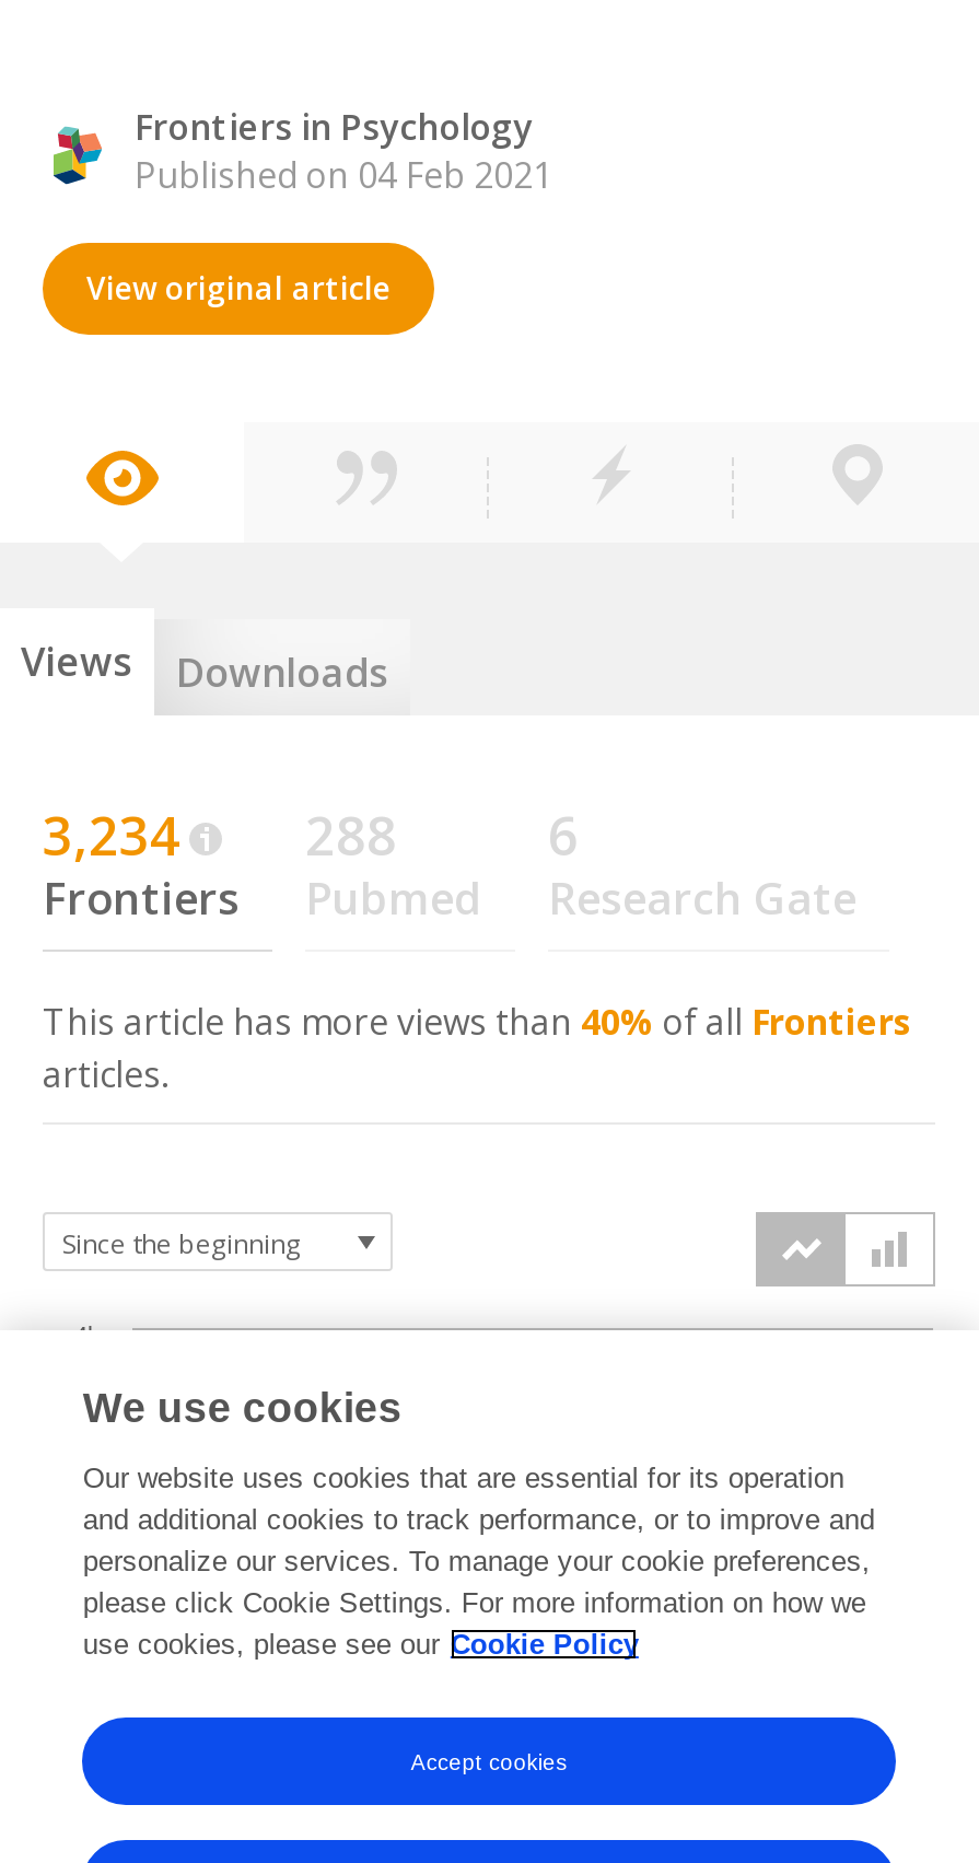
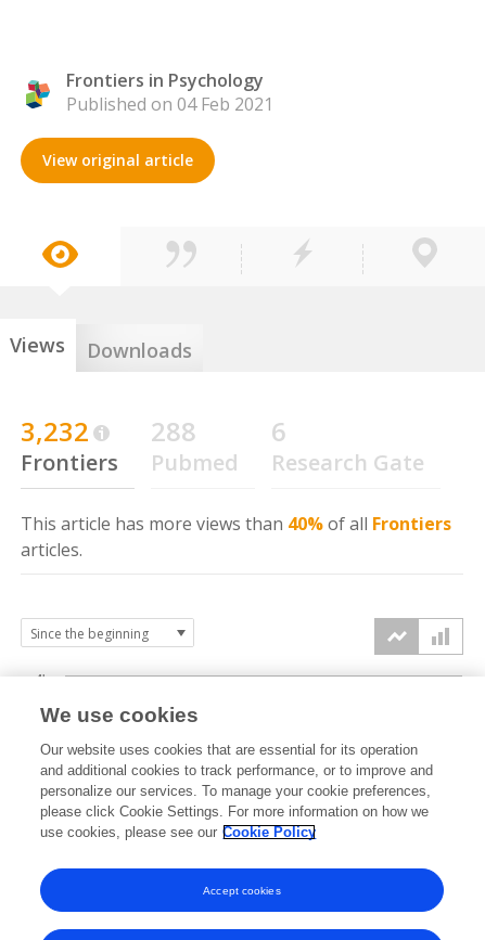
[43,799,180,871] 3,234 -> [21,413,89,449] 3,232

